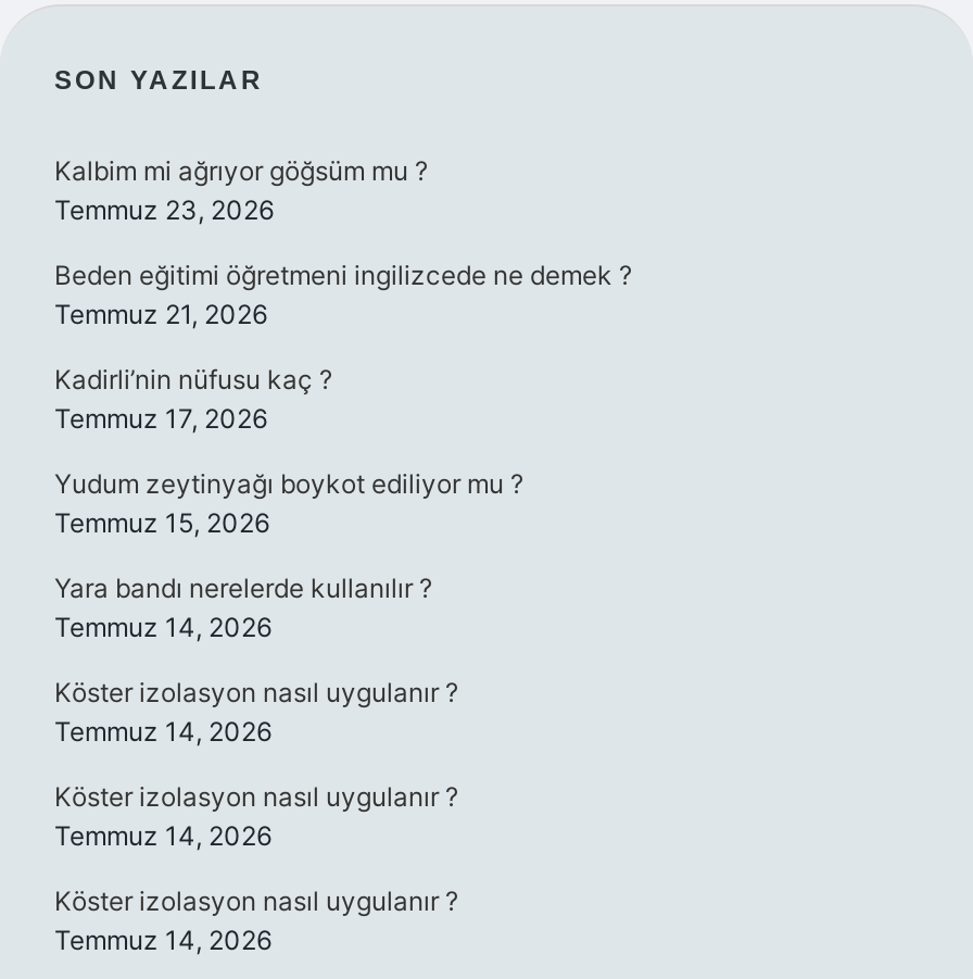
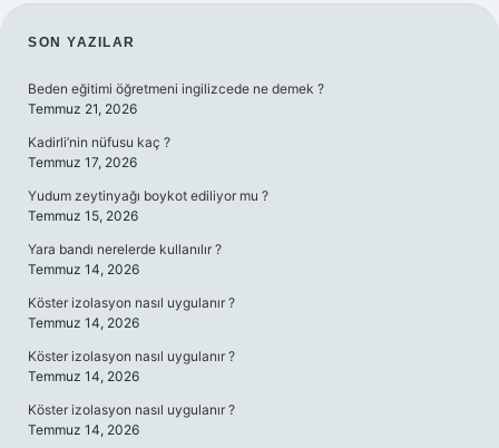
[54,154,428,226] Kalbim mi ağrıyor göğsüm mu ? | Temmuz 23, 2026 -> none

